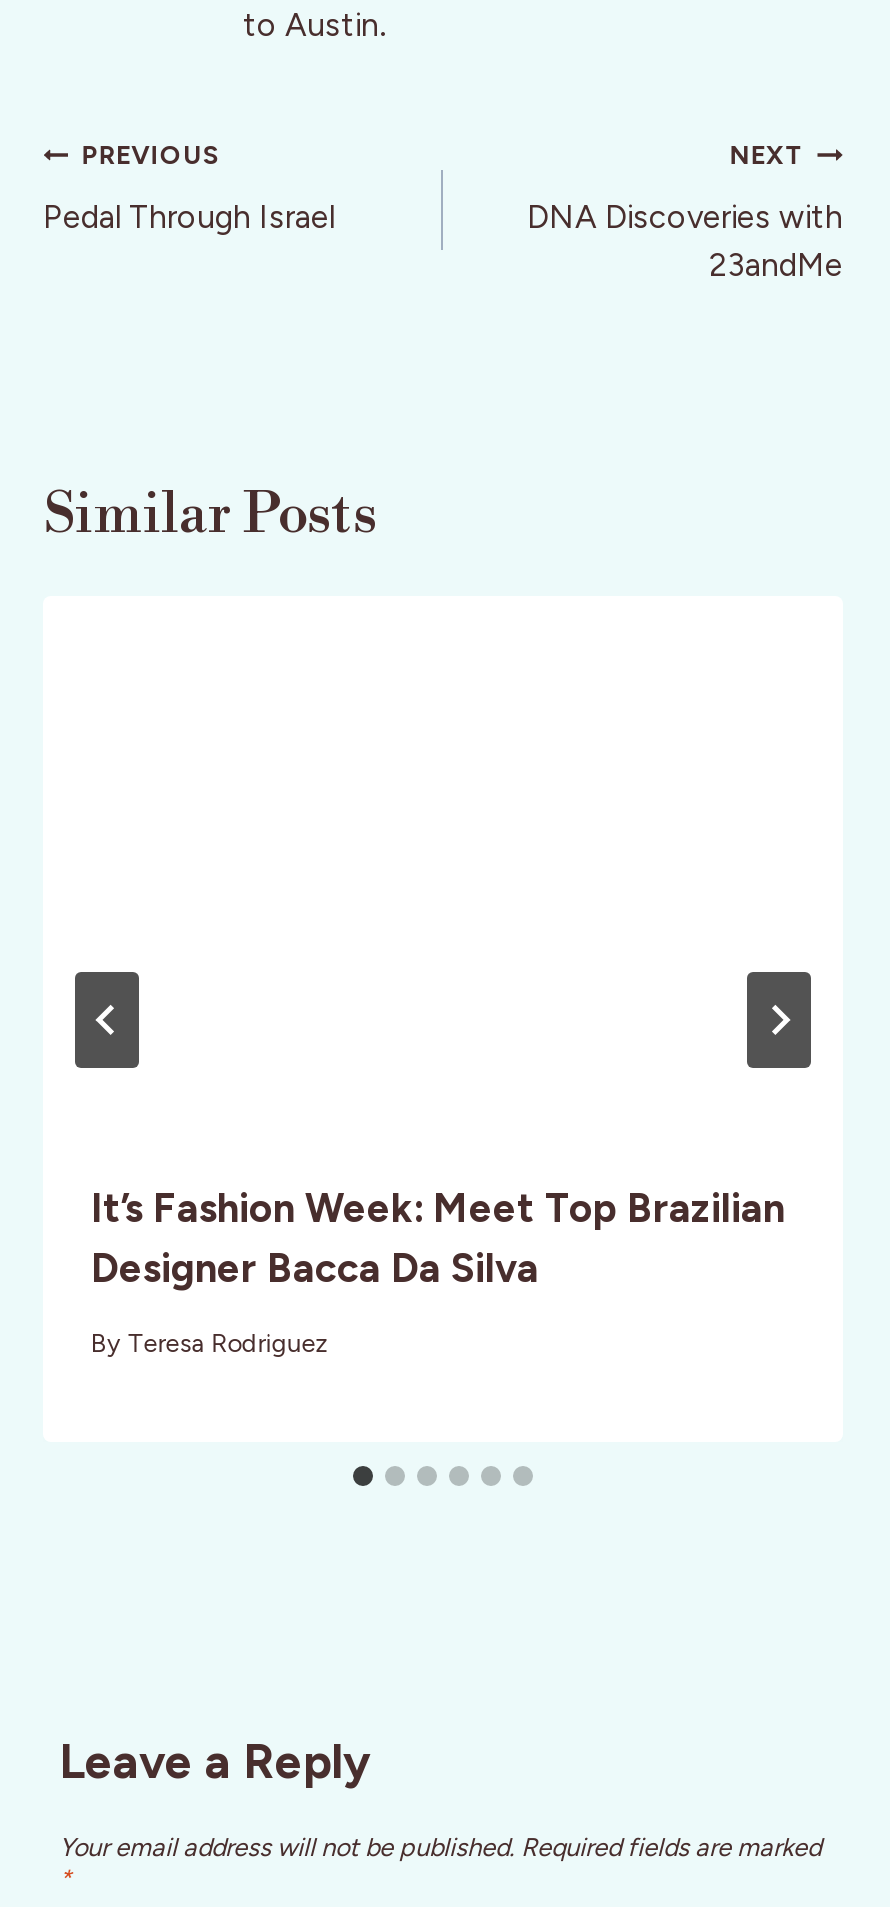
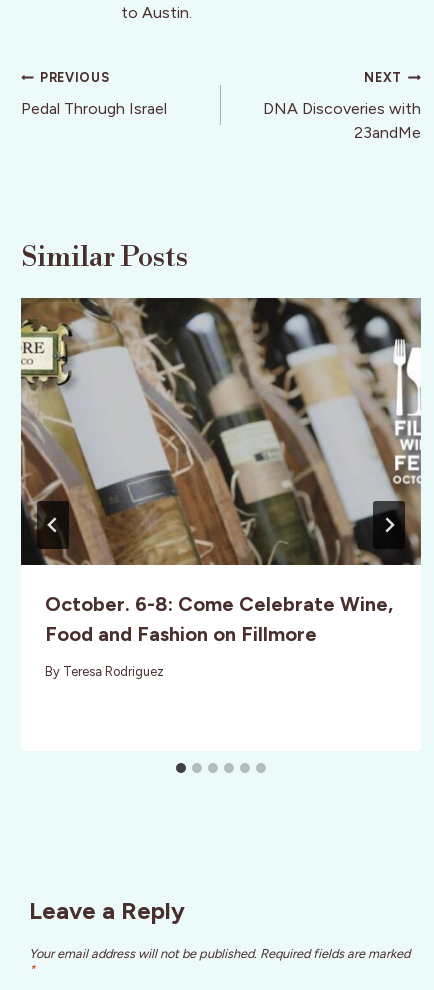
none -> [20,297,422,566] [image]
[91,1184,785,1292] It’s Fashion Week: Meet Top Brazilian | Designer Bacca Da Silva -> [45,592,393,646] October. 6-8: Come Celebrate Wine, | Food and Fashion on Fillmore

